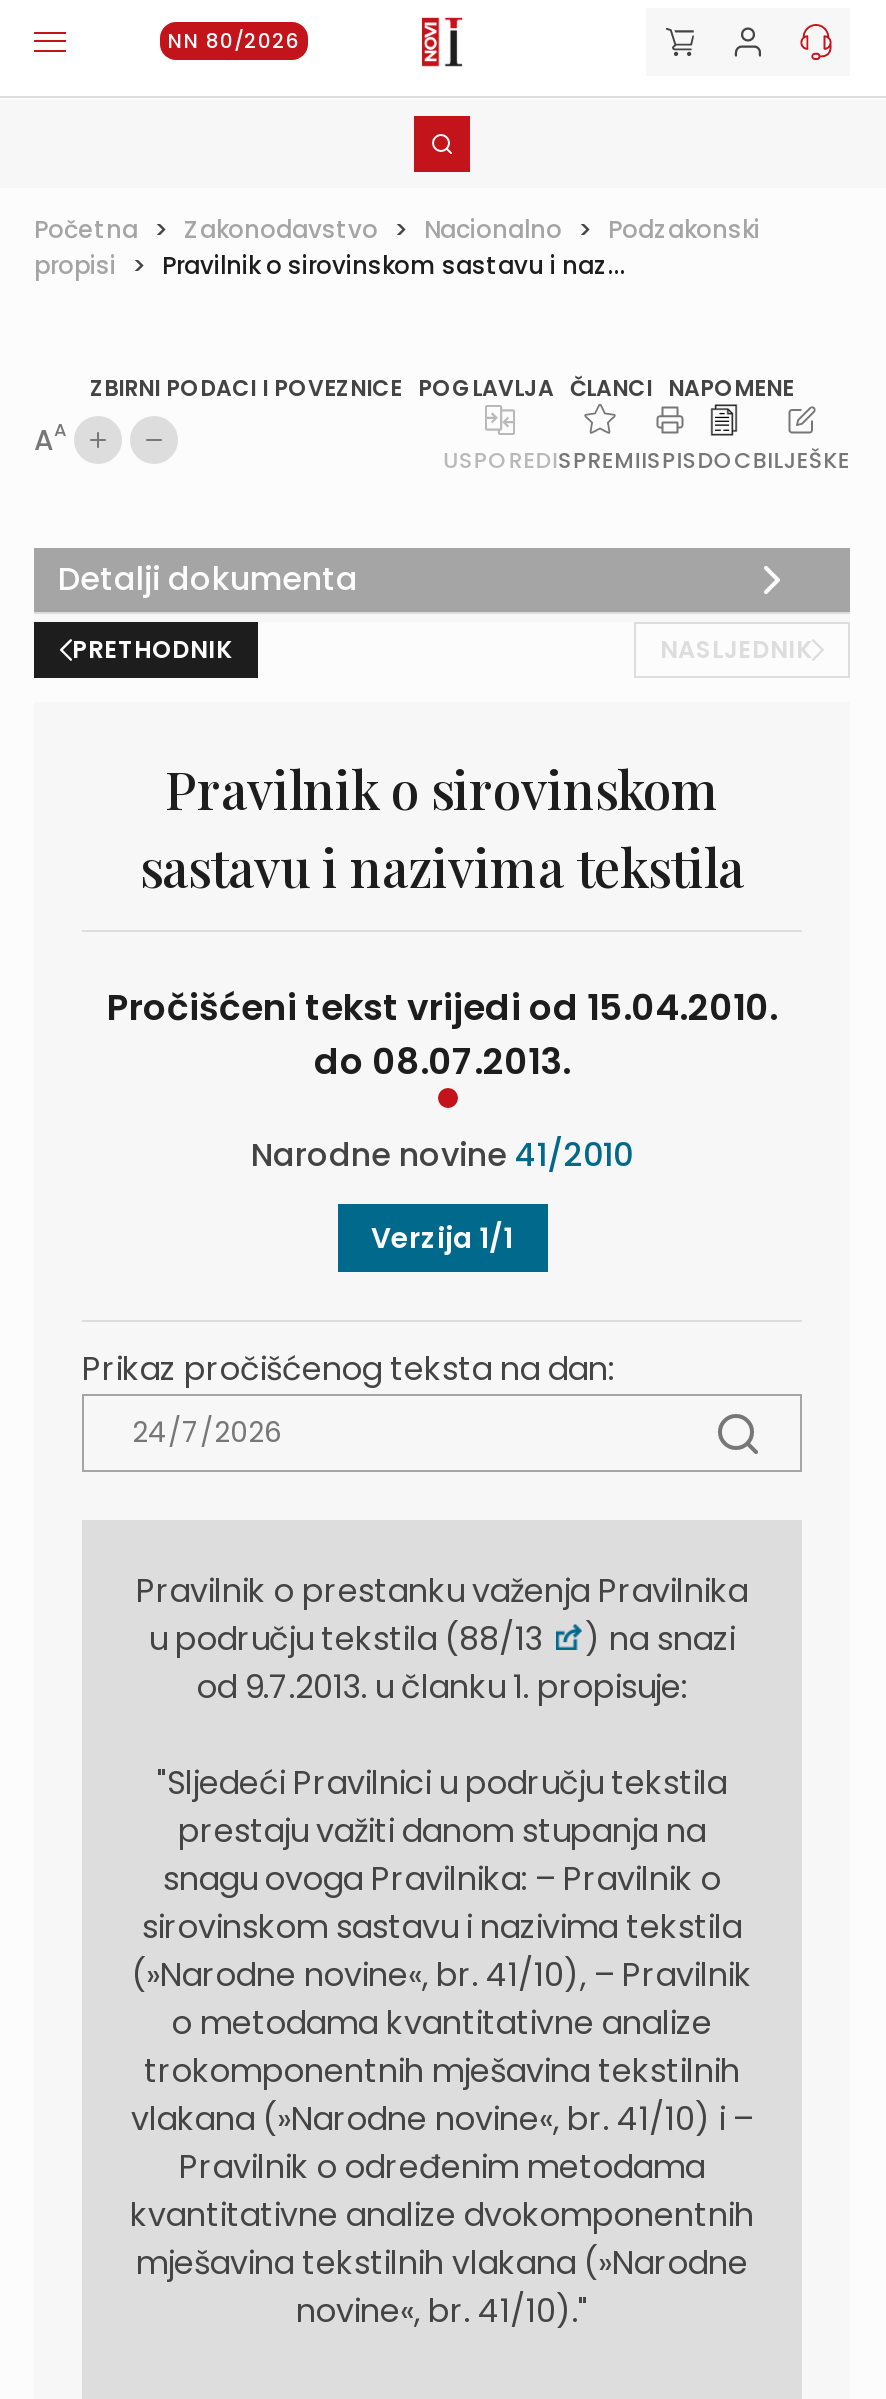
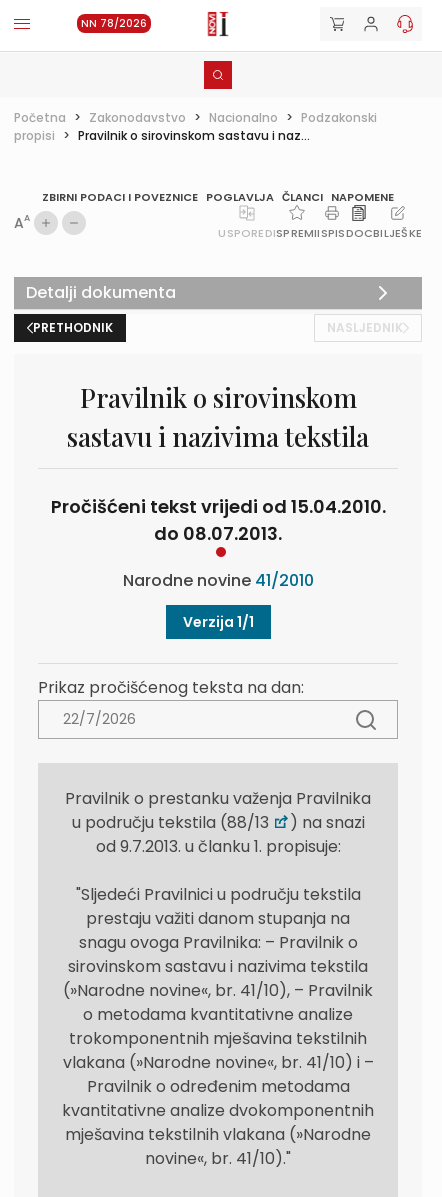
[168,26,300,56] NN 80/2026 -> [81,16,147,31] NN 78/2026

